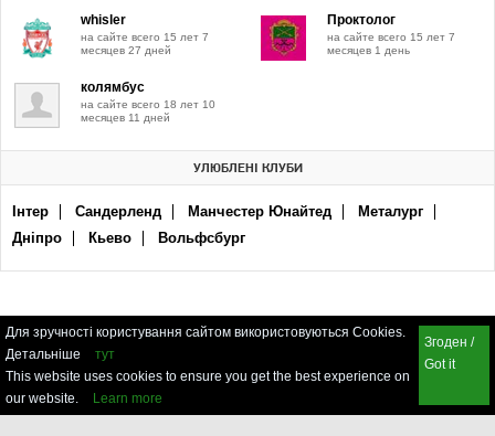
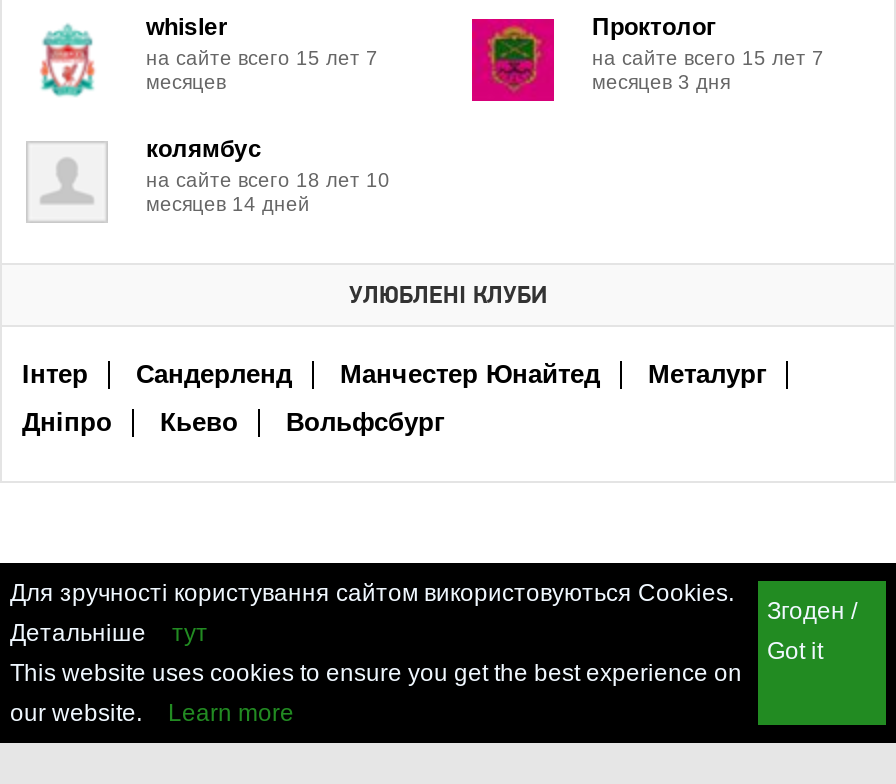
[81,44,171,56] месяцев 27 дней -> [146,71,226,93] месяцев
[327,44,410,56] месяцев 1 день -> [592,71,730,93] месяцев 3 дня
[81,111,170,124] месяцев 11 дней -> [146,193,310,215] месяцев 14 дней

